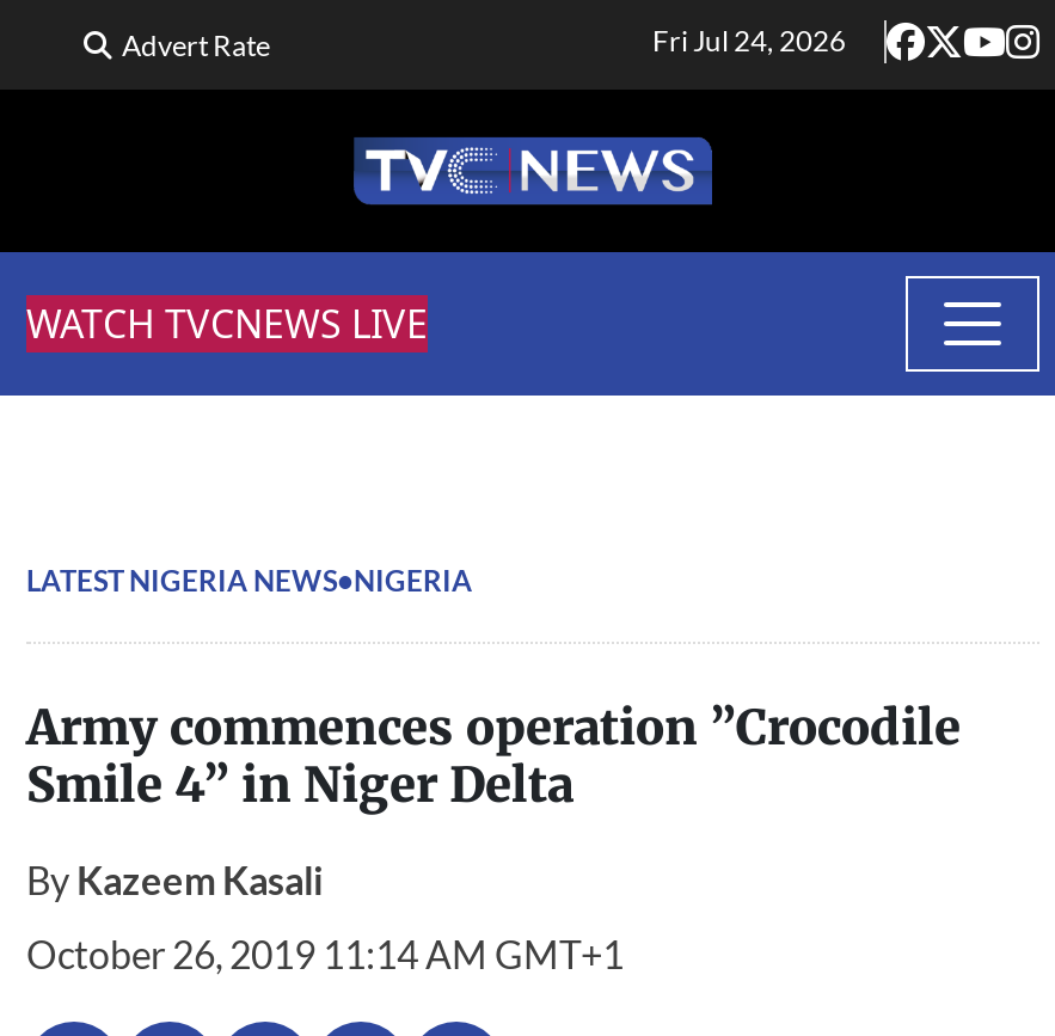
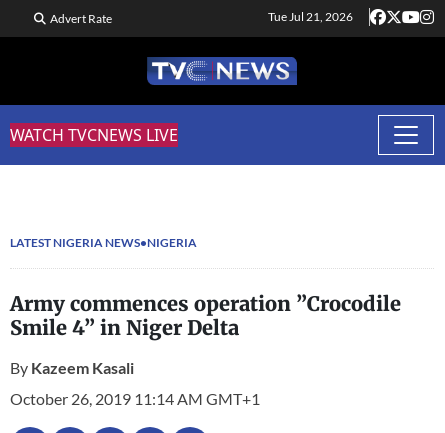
[652,23,846,59] Fri Jul 24, 2026 -> [268,9,353,24] Tue Jul 21, 2026

